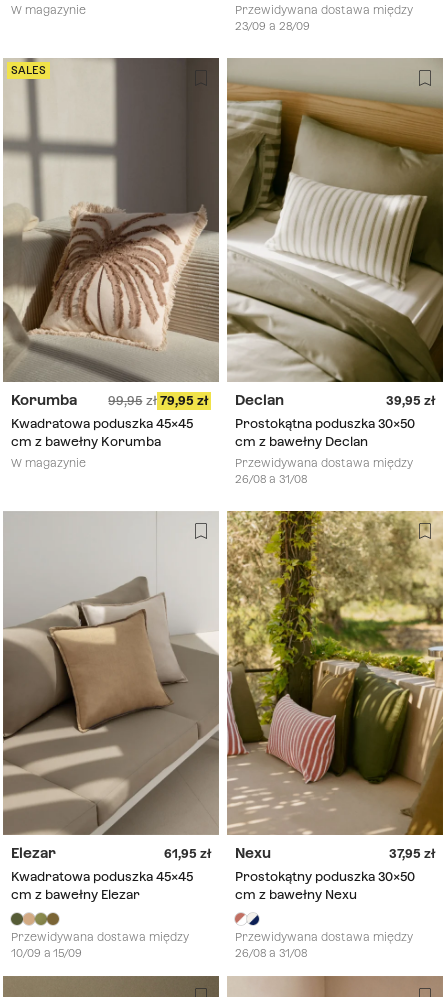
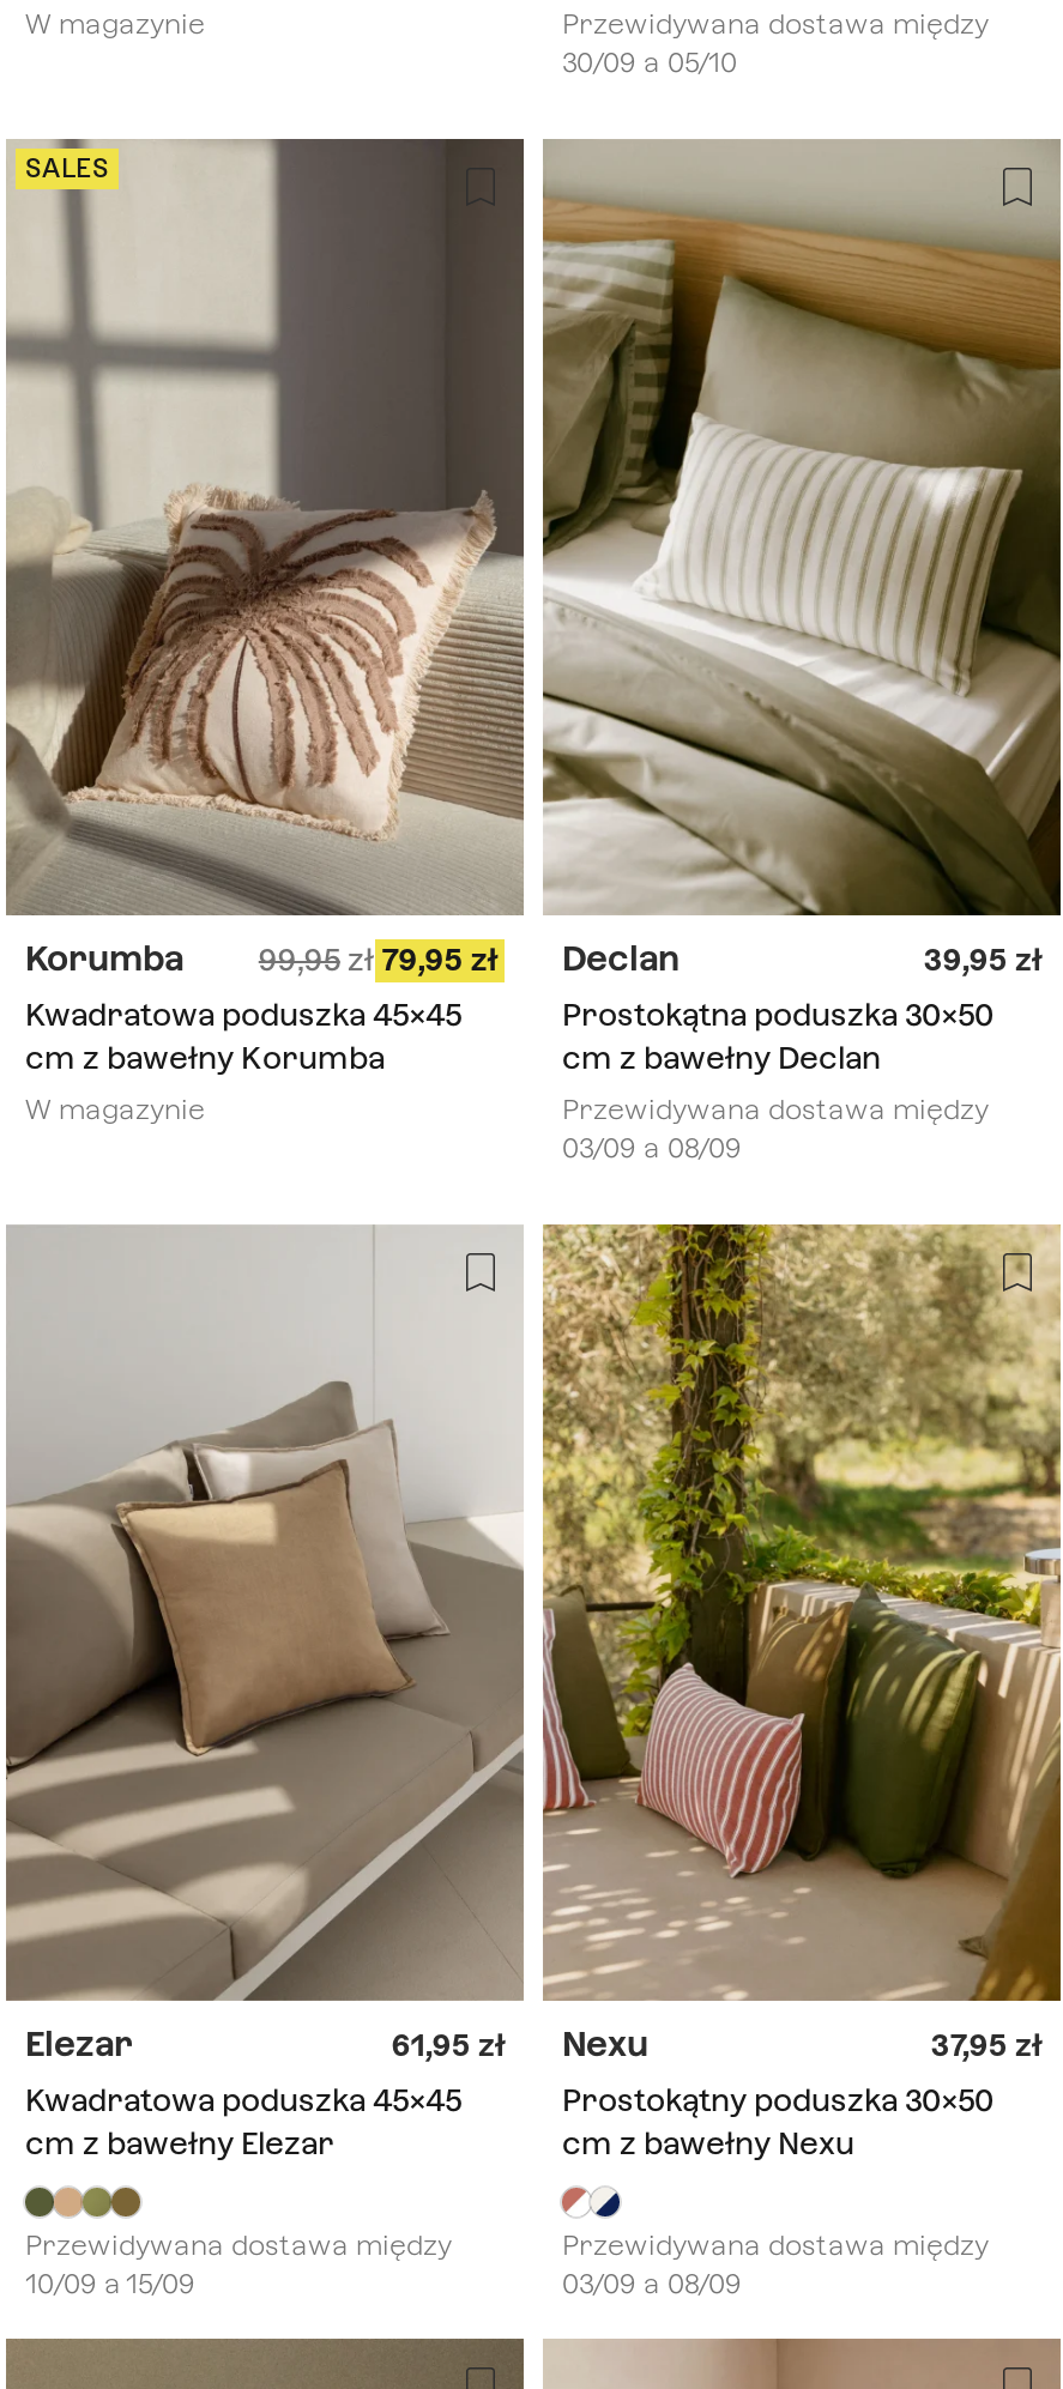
[235,19,310,33] 23/09 a 28/09 -> [562,46,737,80] 30/09 a 05/10
[235,472,307,486] 26/08 a 31/08 -> [562,1131,742,1165] 03/09 a 08/09
[235,946,307,960] 26/08 a 31/08 -> [562,2267,742,2300] 03/09 a 08/09

